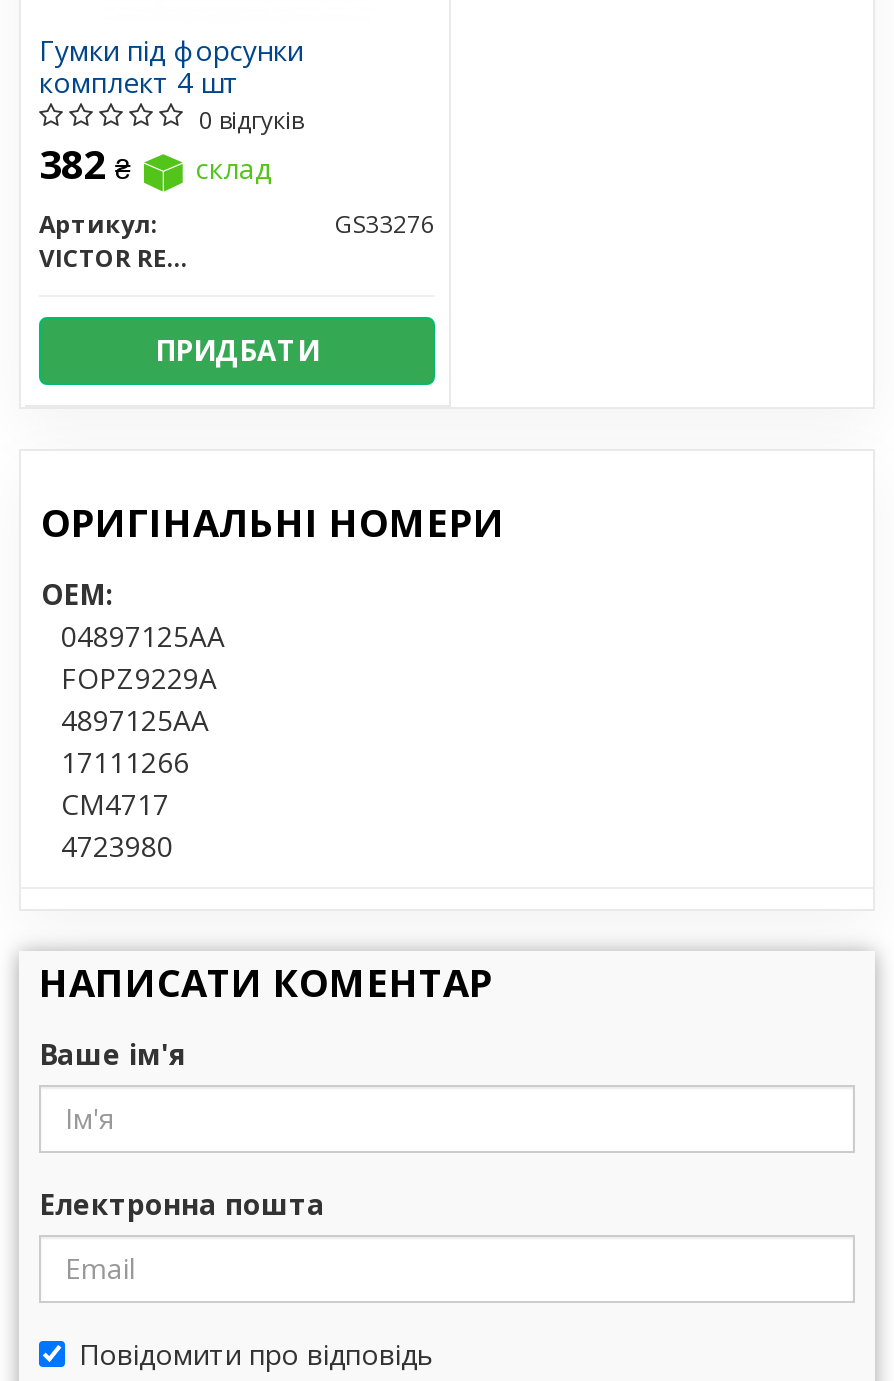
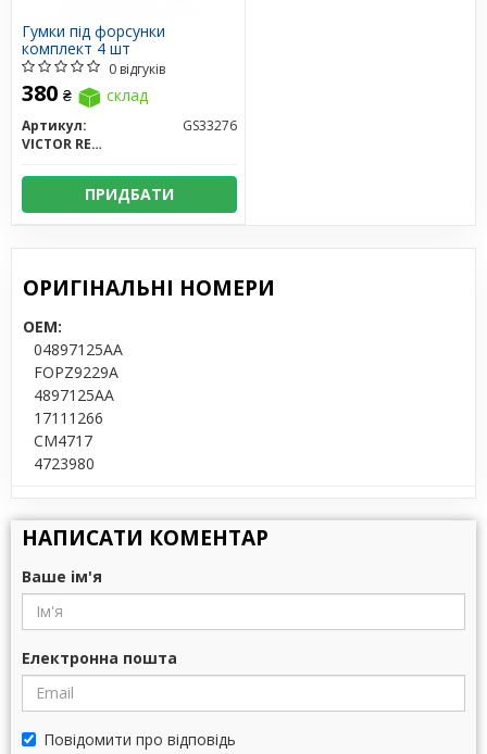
[39,138,271,192] 382 ₴ склад -> [22,79,148,108] 380 ₴ склад

